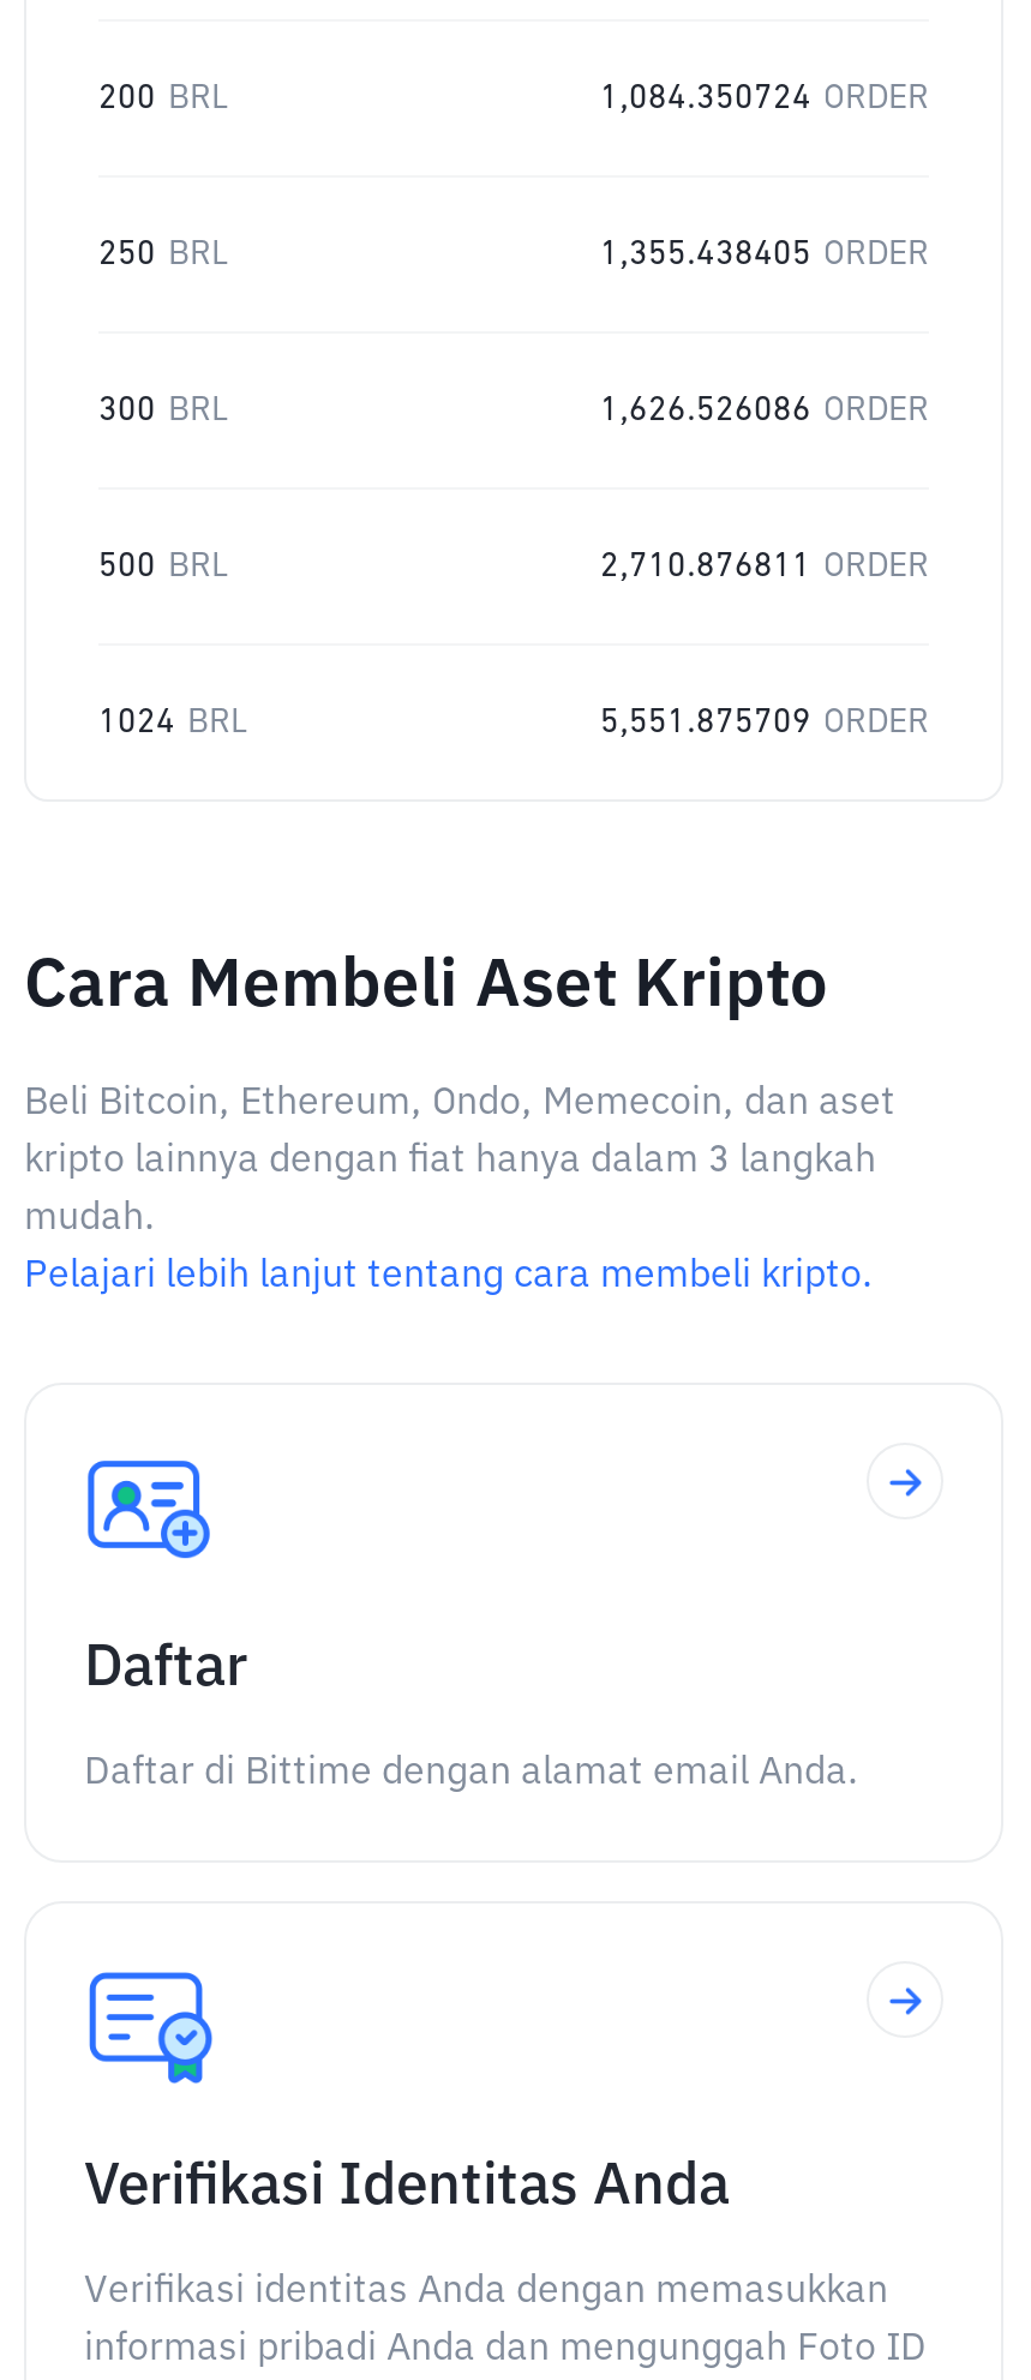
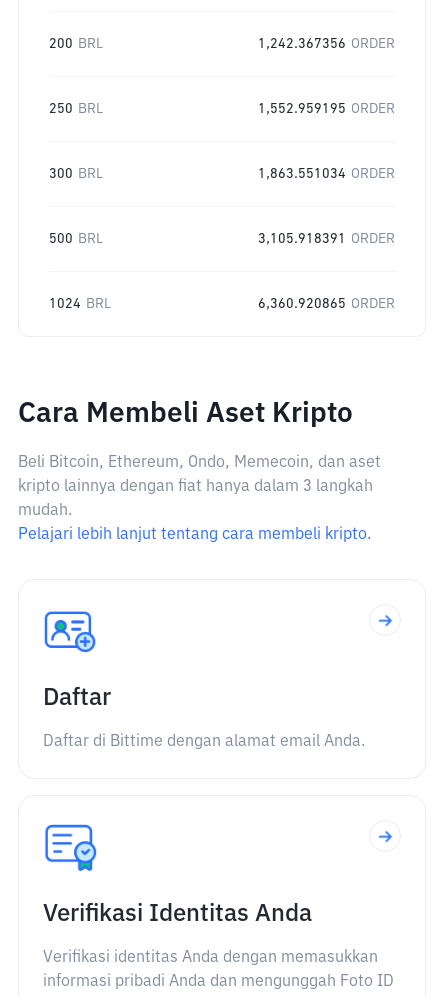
[600,82,929,115] 1,084.350724 ORDER -> [258,37,395,51] 1,242.367356 ORDER
[600,238,929,271] 1,355.438405 ORDER -> [258,102,395,116] 1,552.959195 ORDER
[600,394,929,427] 1,626.526086 ORDER -> [258,167,395,181] 1,863.551034 ORDER
[600,550,929,583] 2,710.876811 ORDER -> [258,232,395,246] 3,105.918391 ORDER
[600,706,929,739] 5,551.875709 ORDER -> [258,297,395,311] 6,360.920865 ORDER

